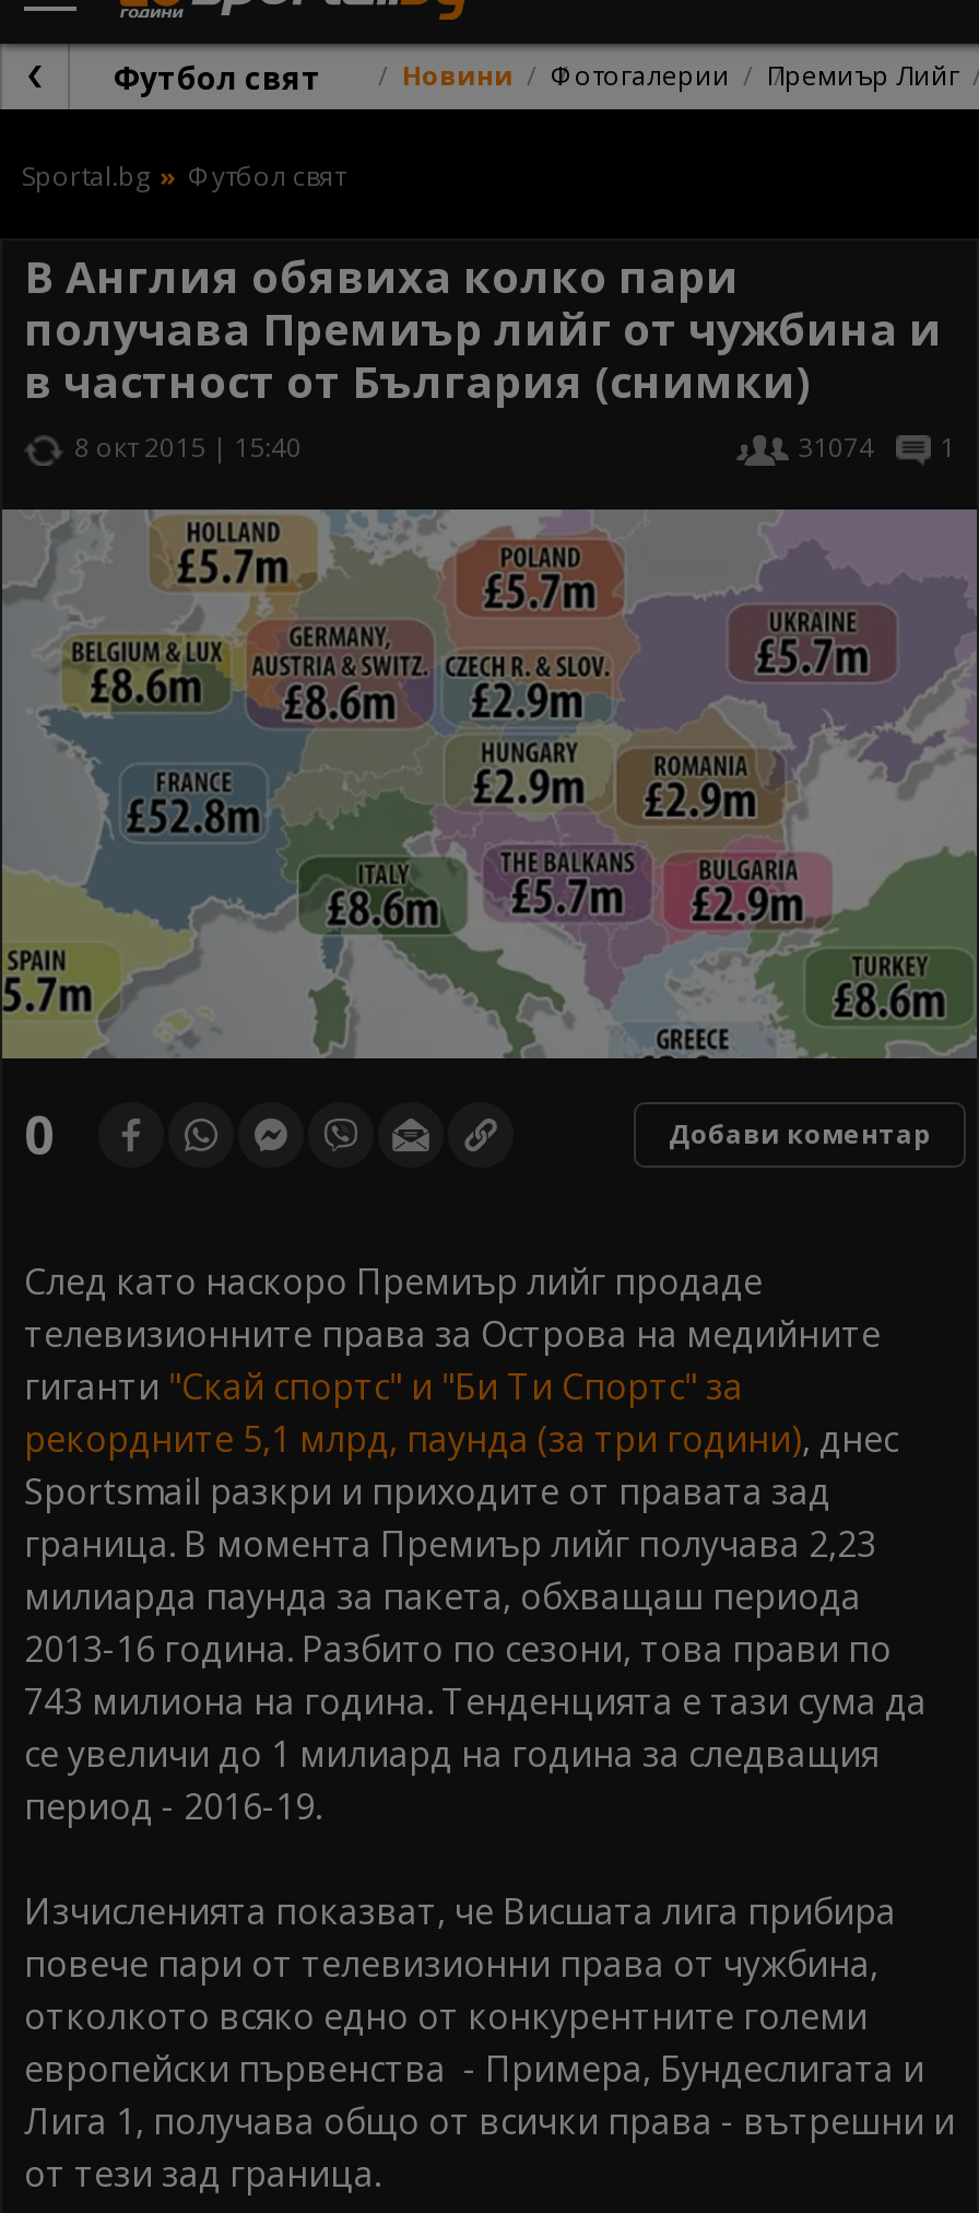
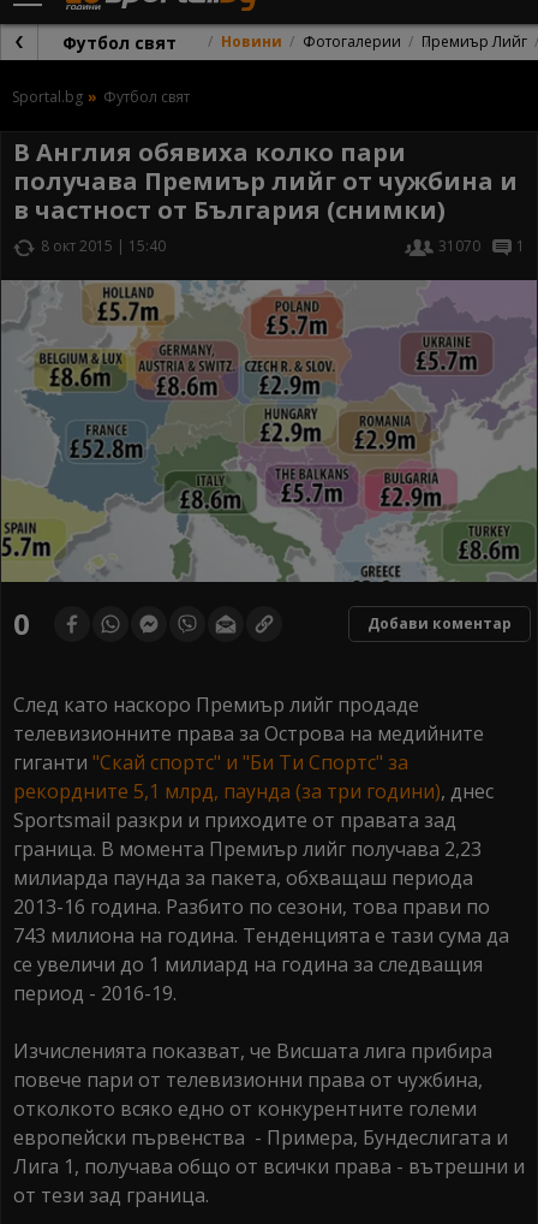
[798,429,955,466] 31074 1 -> [438,236,525,256] 31070 1

